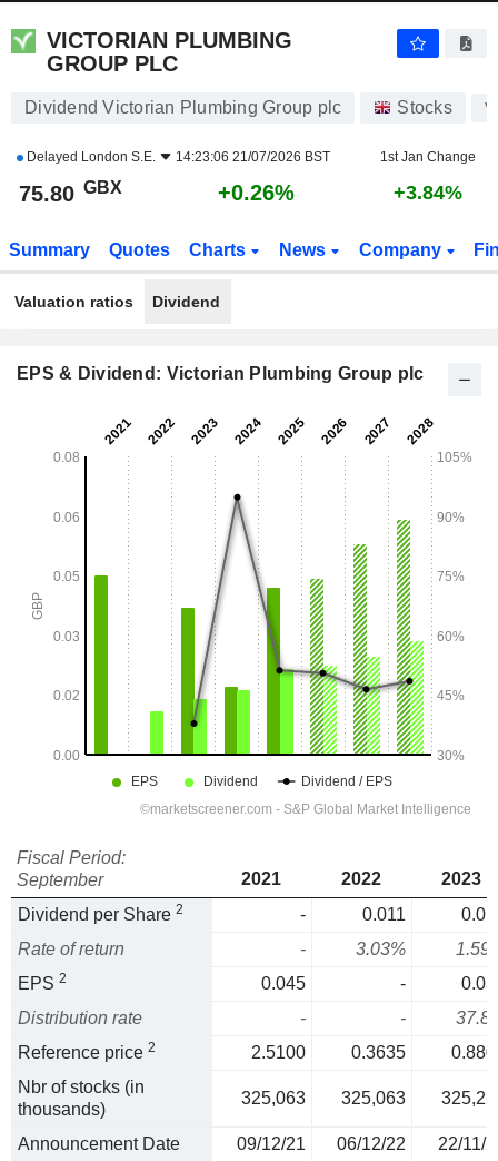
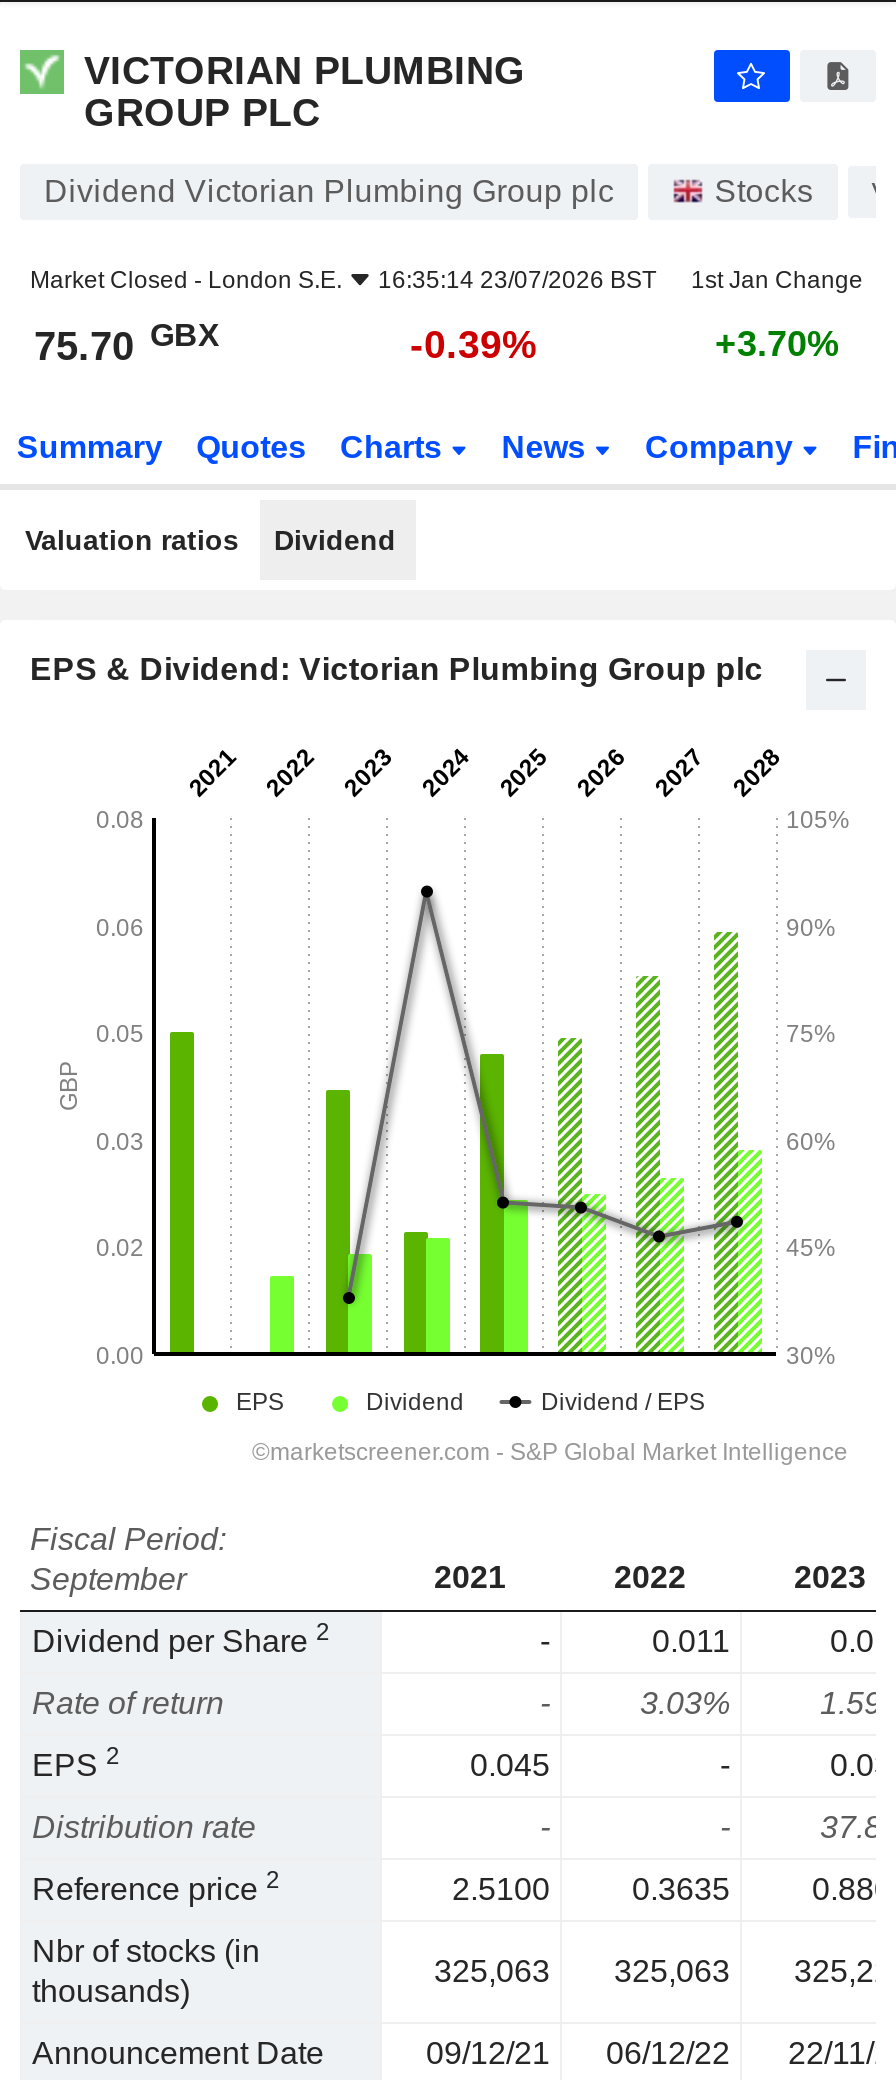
[23,149,330,165] Delayed London S.E. | 14:23:06 21/07/2026 BST -> [30,266,656,294] Market Closed - London S.E. | 16:35:14 23/07/2026 BST
[19,178,122,206] 75.80 GBX -> [34,317,220,368] 75.70 GBX
[218,180,295,205] +0.26% -> [410,322,538,366] -0.39%
[393,181,462,204] +3.84% -> [715,324,839,364] +3.70%

